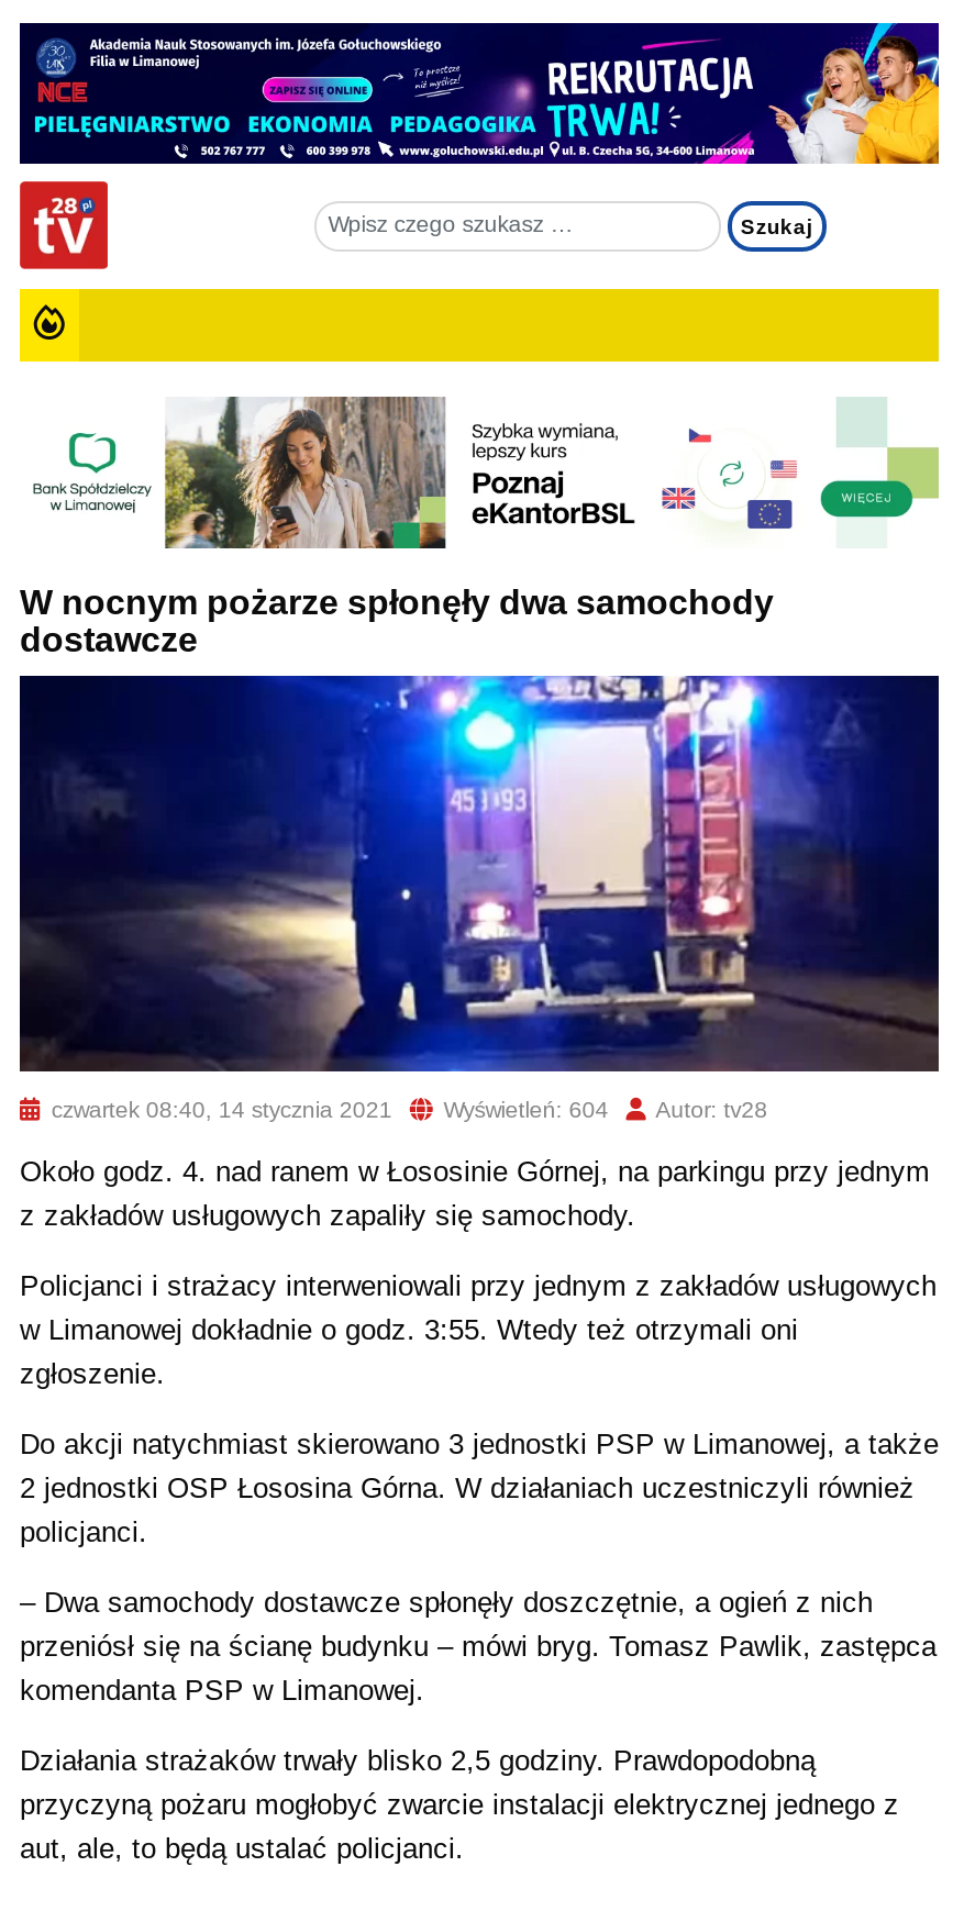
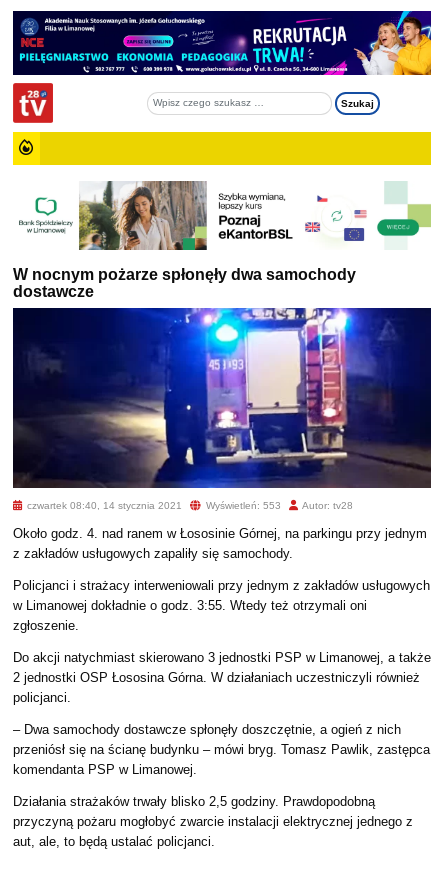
[45,1098,768,1122] czwartek 08:40, 14 stycznia 2021 Wyświetleń: 604 Autor: tv28 -> [24,500,353,511] czwartek 08:40, 14 stycznia 2021 Wyświetleń: 553 Autor: tv28

